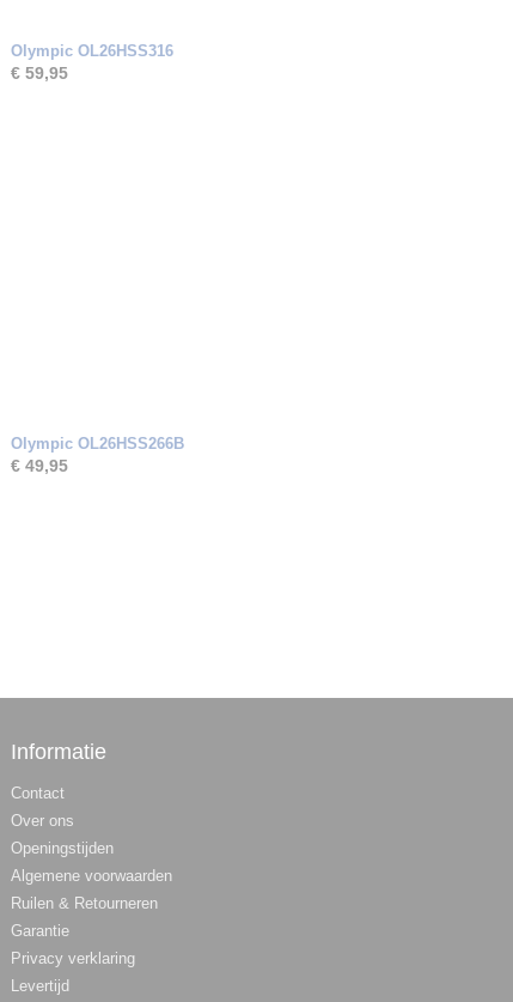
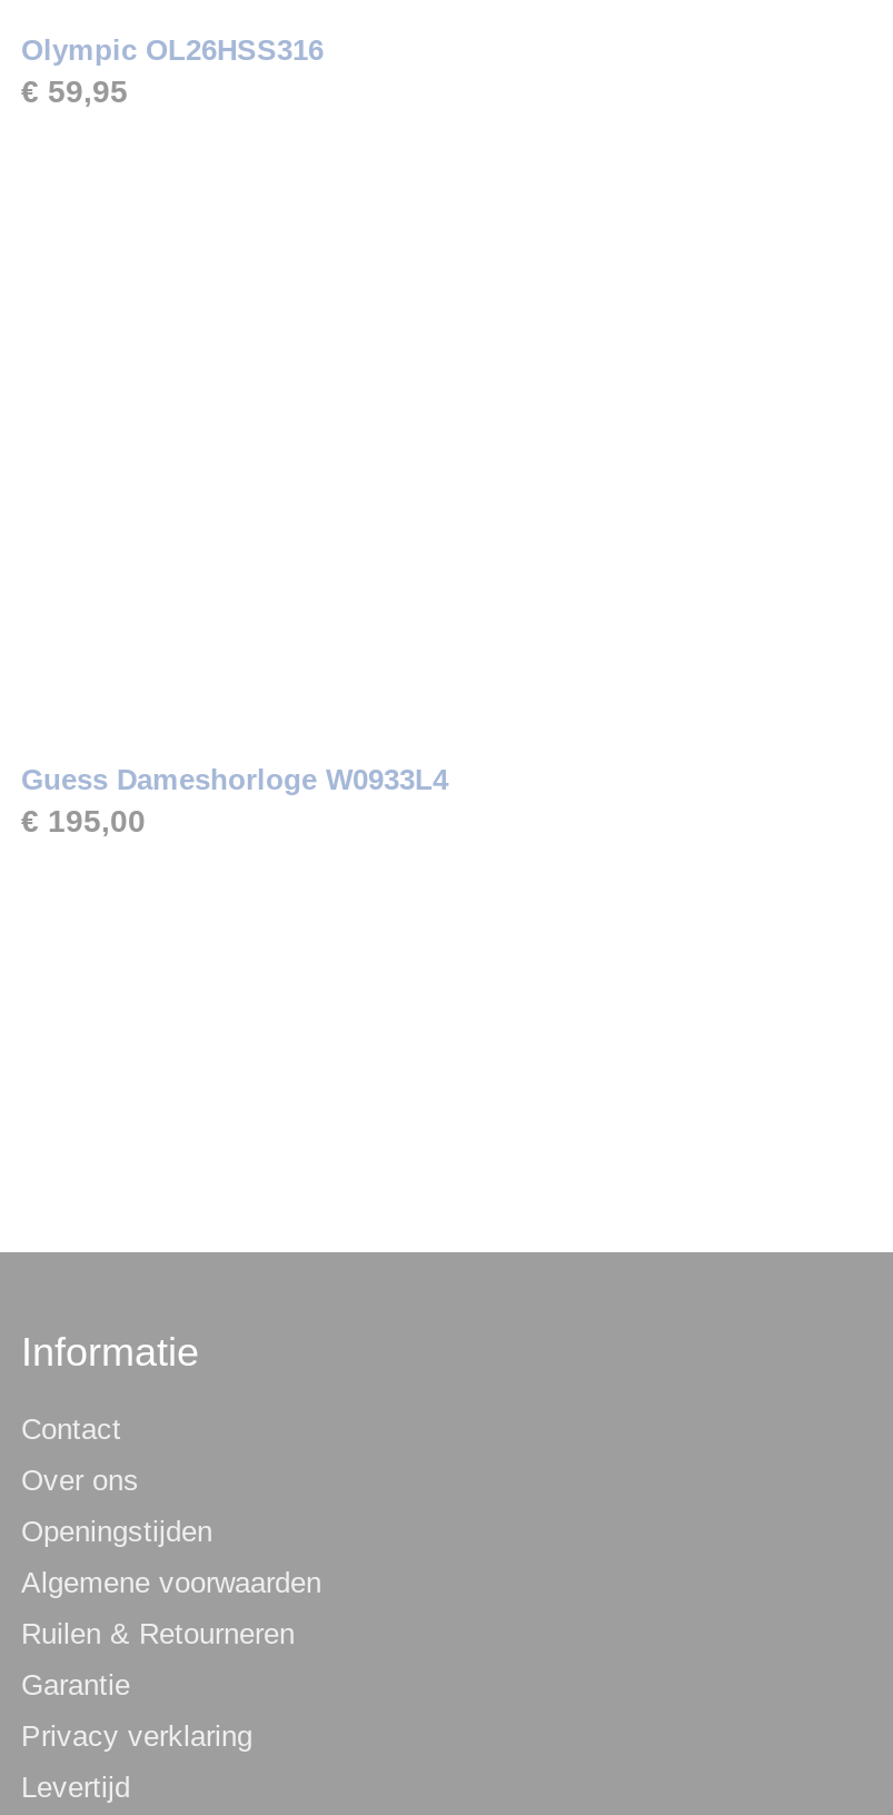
[11,435,184,475] Olympic OL26HSS266B | € 49,95 -> [21,763,448,839] Guess Dameshorloge W0933L4 | € 195,00

